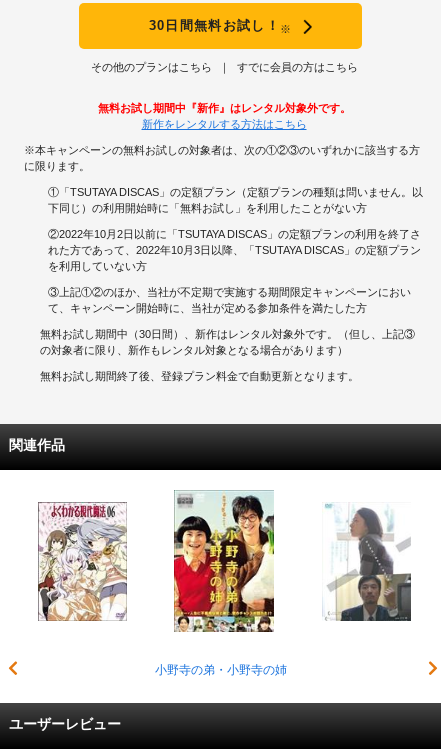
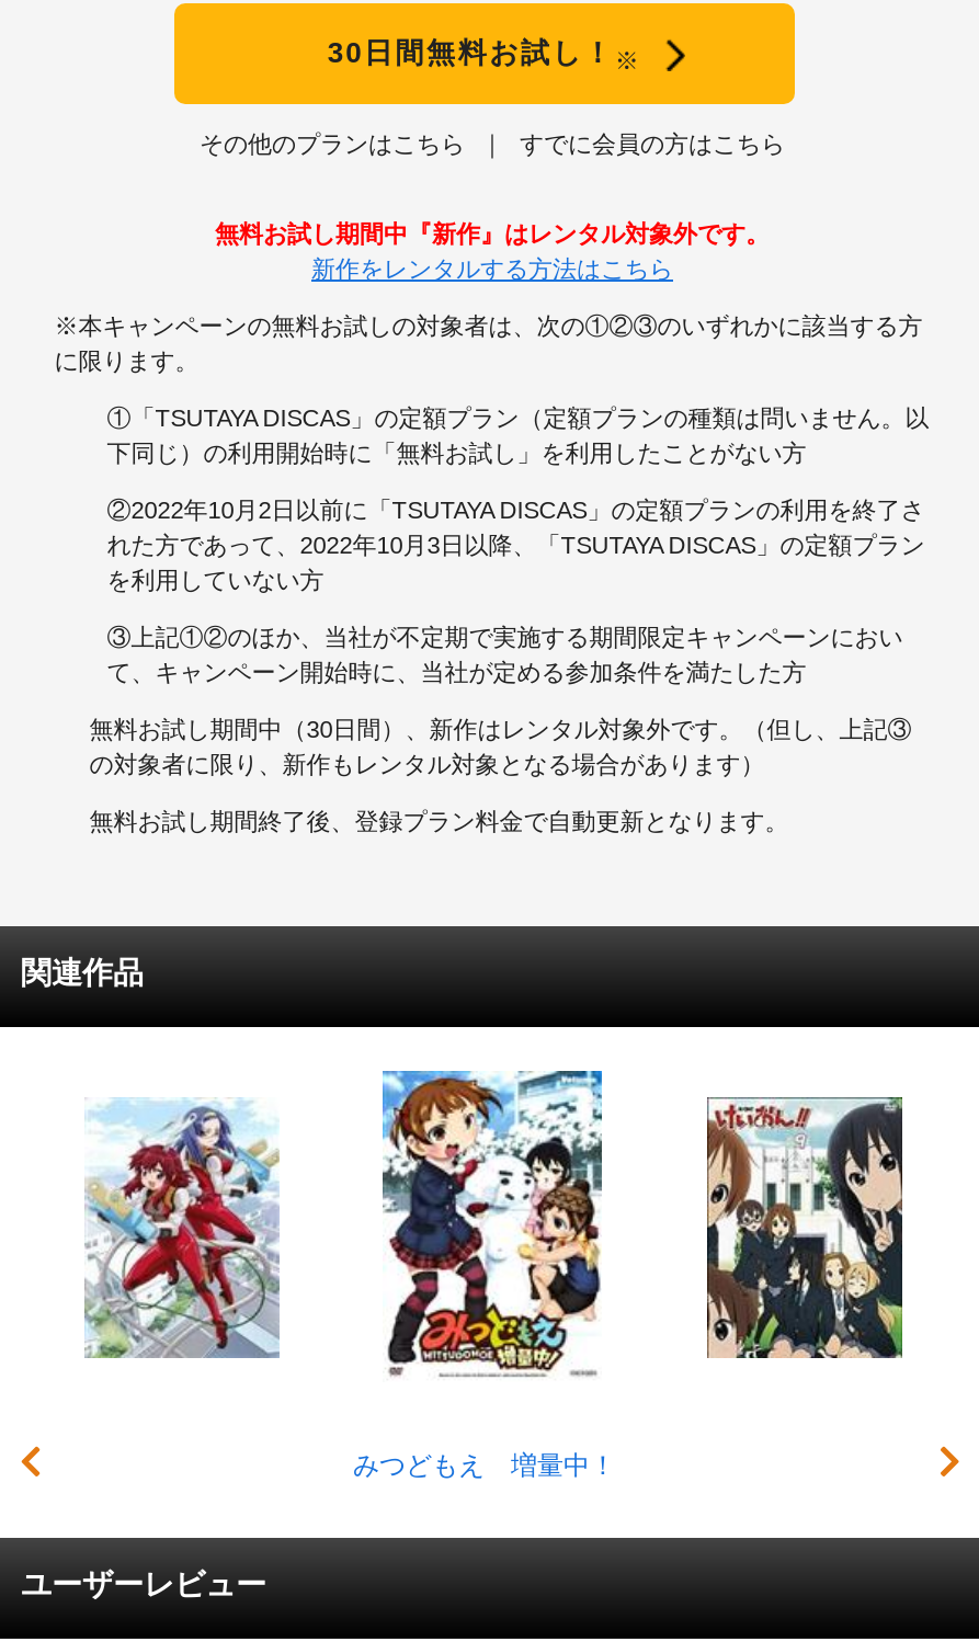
[154,490,286,677] [image] | 小野寺の弟・小野寺の姉 -> [353,1071,616,1480] [image] | みつどもえ 増量中！
[37,501,128,621] [image] -> [84,1097,280,1358] [image]
[322,502,411,622] [image] -> [705,1095,904,1358] [image]

